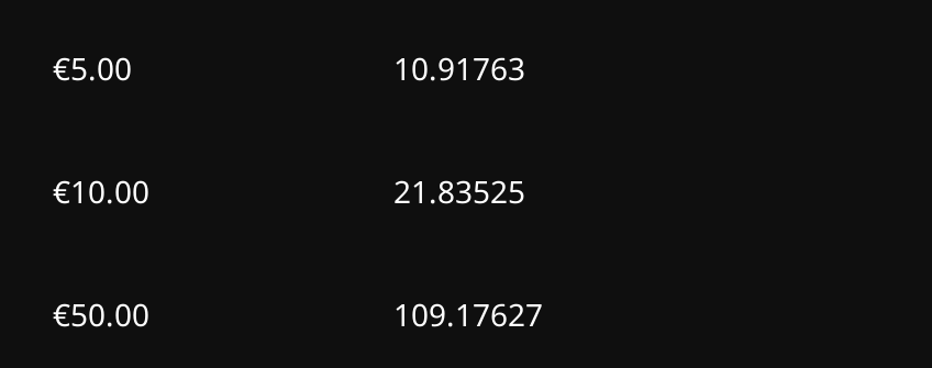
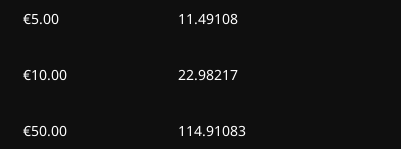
[393,47,525,89] 10.91763 -> [178,9,238,28] 11.49108
[393,170,525,212] 21.83525 -> [178,65,238,84] 22.98217
[393,293,543,335] 109.17627 -> [178,121,246,140] 114.91083

